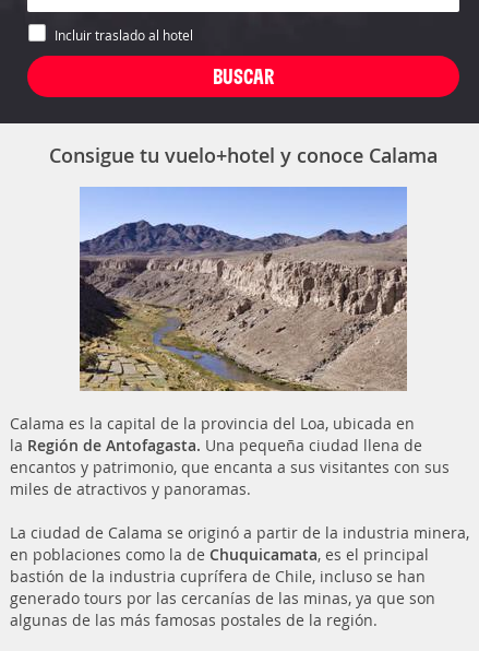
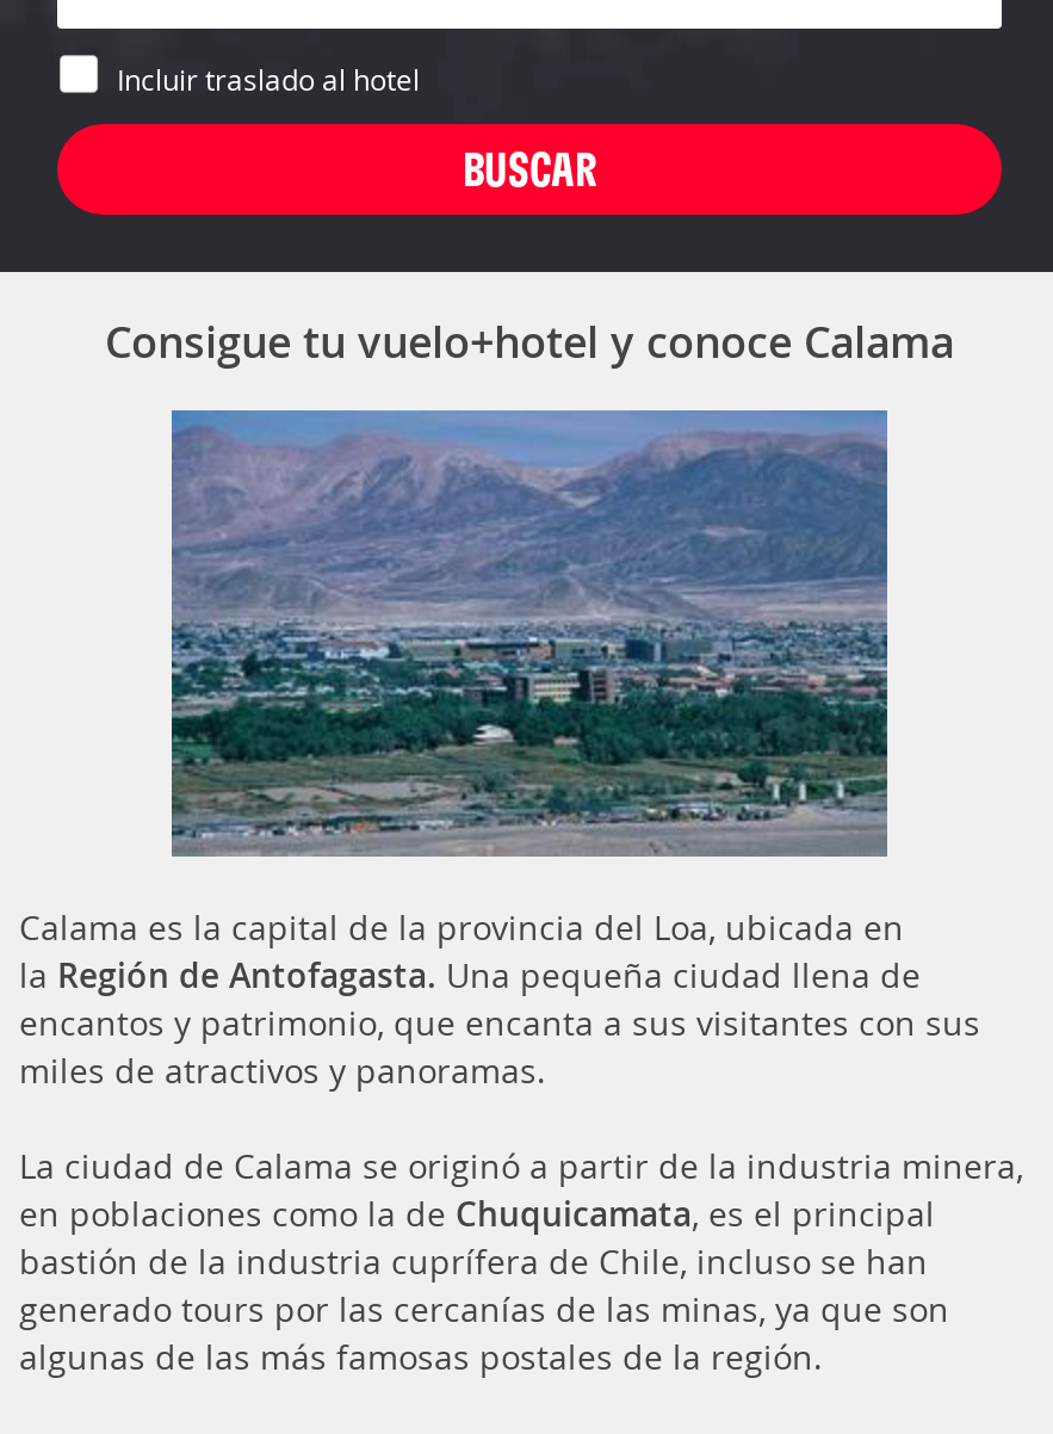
[80,187,407,391] [image] -> [169,410,890,857] [image]

